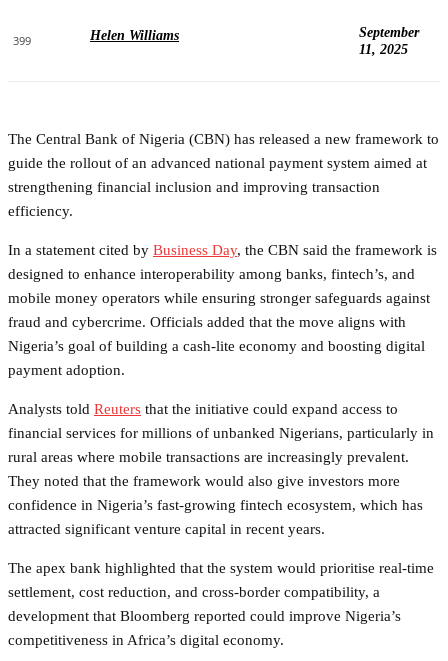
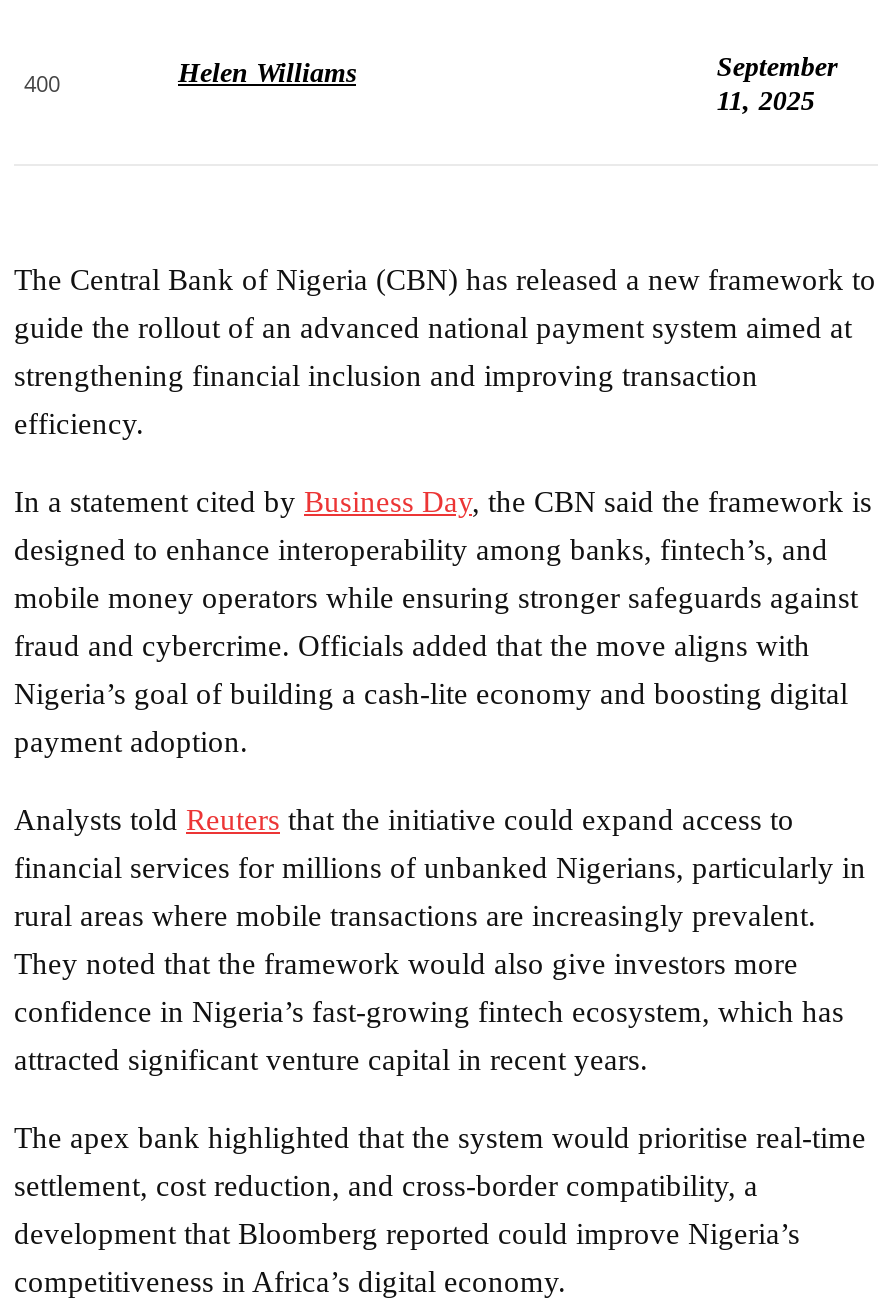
[13,33,31,48] 399 -> [24,69,60,99] 400

